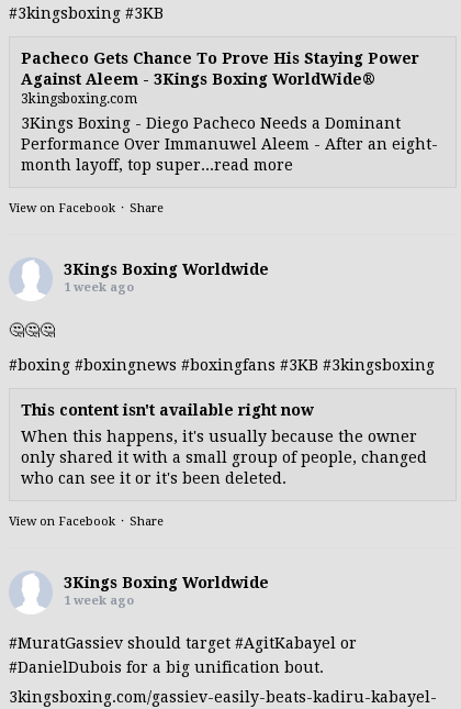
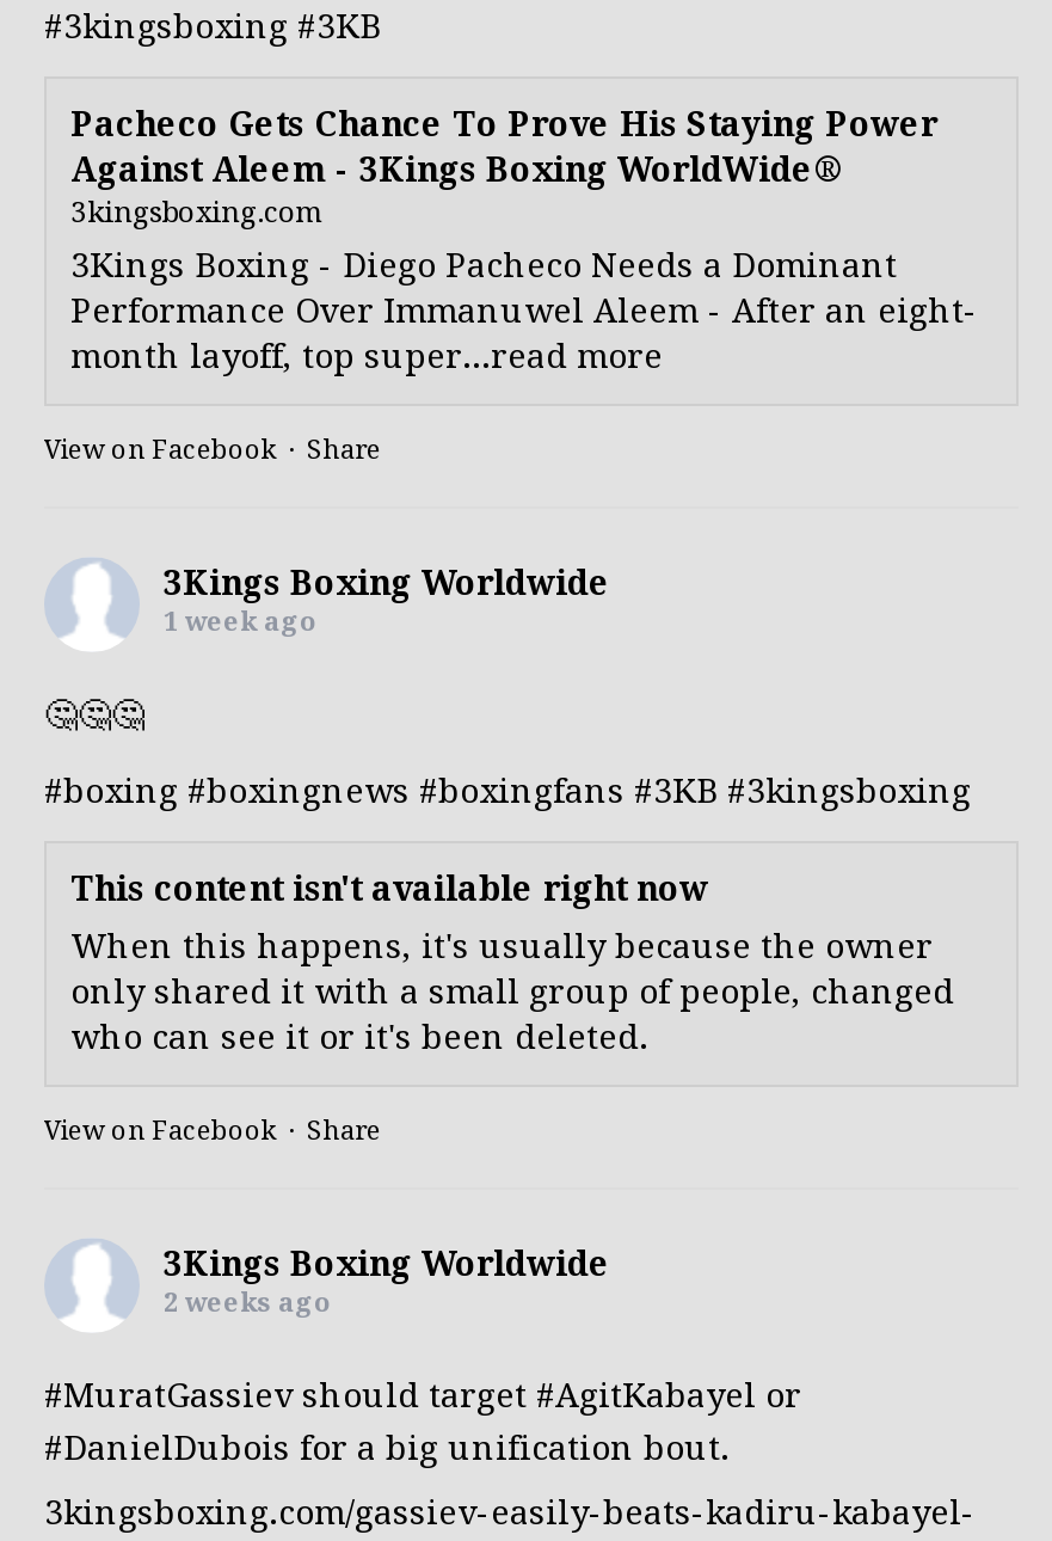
[64,593,134,607] 1 week ago -> [164,1289,331,1320] 2 weeks ago

